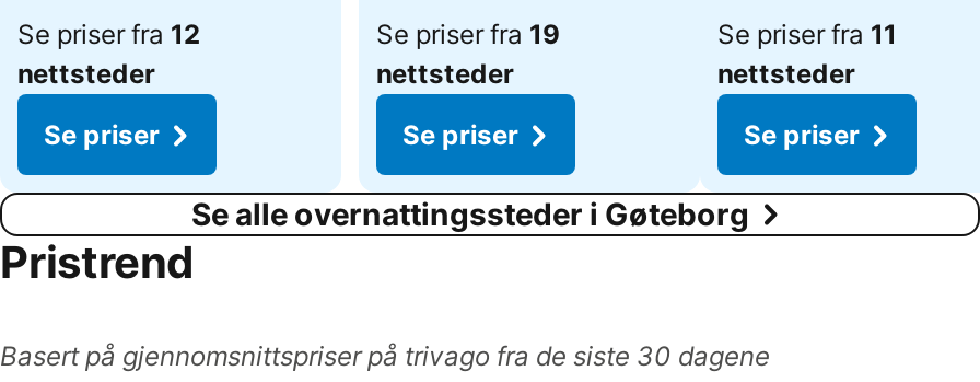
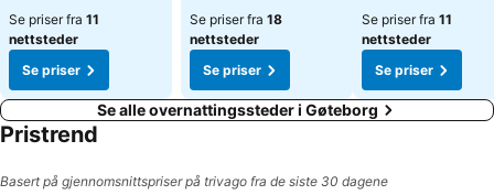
[17,18,201,50] Se priser fra 12 -> [9,11,99,28] Se priser fra 11
[376,18,560,50] Se priser fra 19 -> [190,11,282,28] Se priser fra 18

